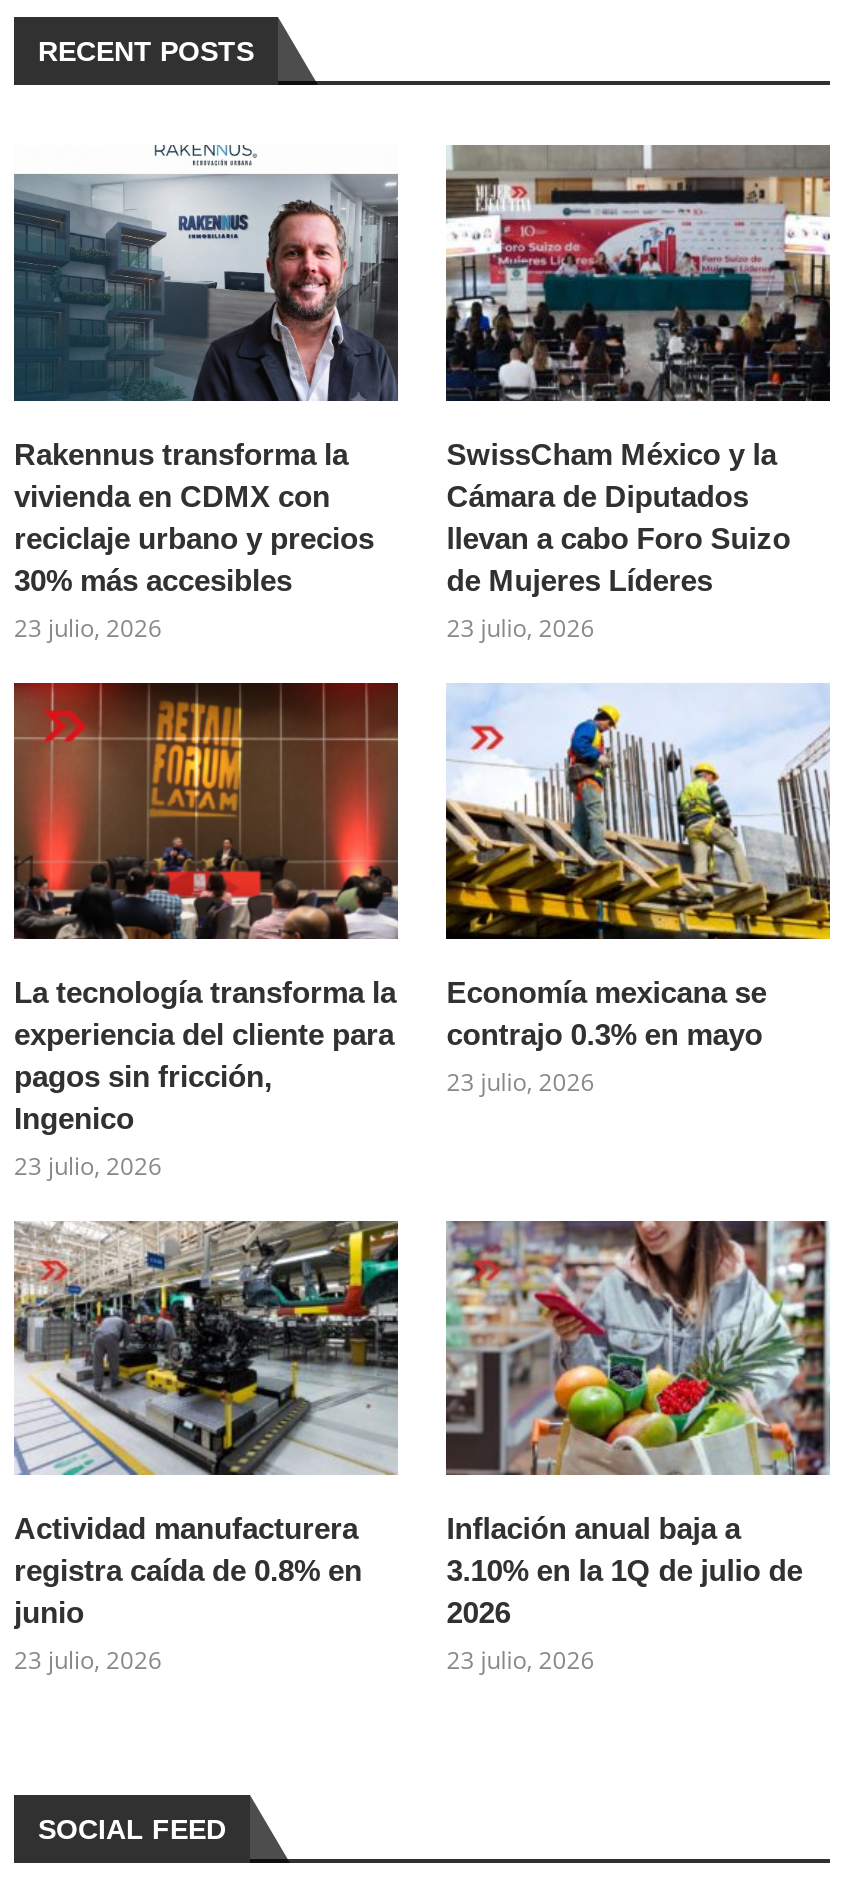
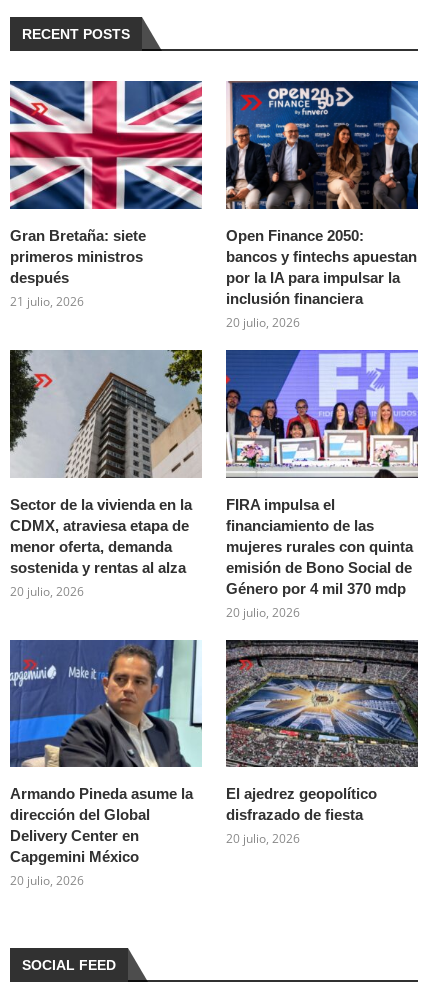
[12,145,400,645] [image] | Rakennus transforma la | vivienda en CDMX con | reciclaje urbano y precios | 30% más accesibles | 23 julio, 2026 -> [9,80,203,310] [image] | Gran Bretaña: siete | primeros ministros | después | 21 julio, 2026
[444,143,832,645] [image] | SwissCham México y la | Cámara de Diputados | llevan a cabo Foro Suizo | de Mujeres Líderes | 23 julio, 2026 -> [226,80,419,331] [image] | Open Finance 2050: | bancos y fintechs apuestan | por la IA para impulsar la | inclusión financiera | 20 julio, 2026
[12,681,398,875] [image] -> [9,349,202,478] [image]
[444,683,832,1098] [image] | Economía mexicana se | contrajo 0.3% en mayo | 23 julio, 2026 -> [225,350,418,621] [image] | FIRA impulsa el | financiamiento de las | mujeres rurales con quinta | emisión de Bono Social de | Género por 4 mil 370 mdp | 20 julio, 2026
[14,974,396,1182] La tecnología transforma la | experiencia del cliente para | pagos sin fricción, | Ingenico | 23 julio, 2026 -> [10,496,192,600] Sector de la vivienda en la | CDMX, atraviesa etapa de | menor oferta, demanda | sostenida y rentas al alza | 20 julio, 2026
[12,1219,400,1678] [image] | Actividad manufacturera | registra caída de 0.8% en | junio | 23 julio, 2026 -> [9,639,202,889] [image] | Armando Pineda asume la | dirección del Global | Delivery Center en | Capgemini México | 20 julio, 2026
[446,1219,830,1678] [image] | Inflación anual baja a | 3.10% en la 1Q de julio de | 2026 | 23 julio, 2026 -> [226,639,419,847] [image] | El ajedrez geopolítico | disfrazado de fiesta | 20 julio, 2026

